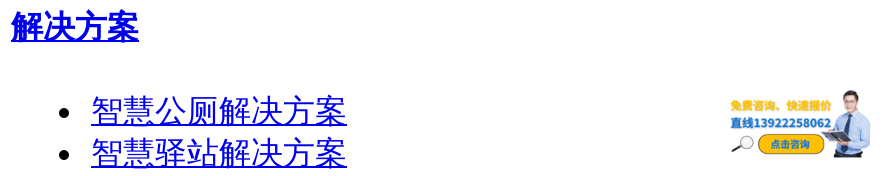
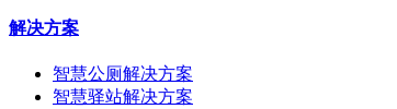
[729,88,871,160] [image] -> none

